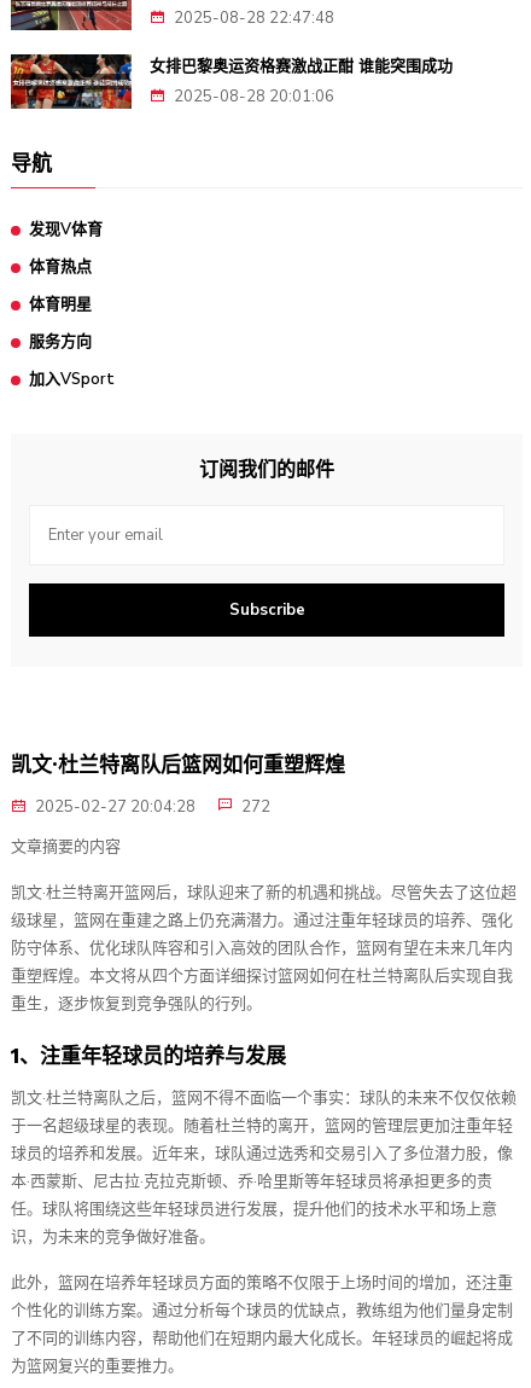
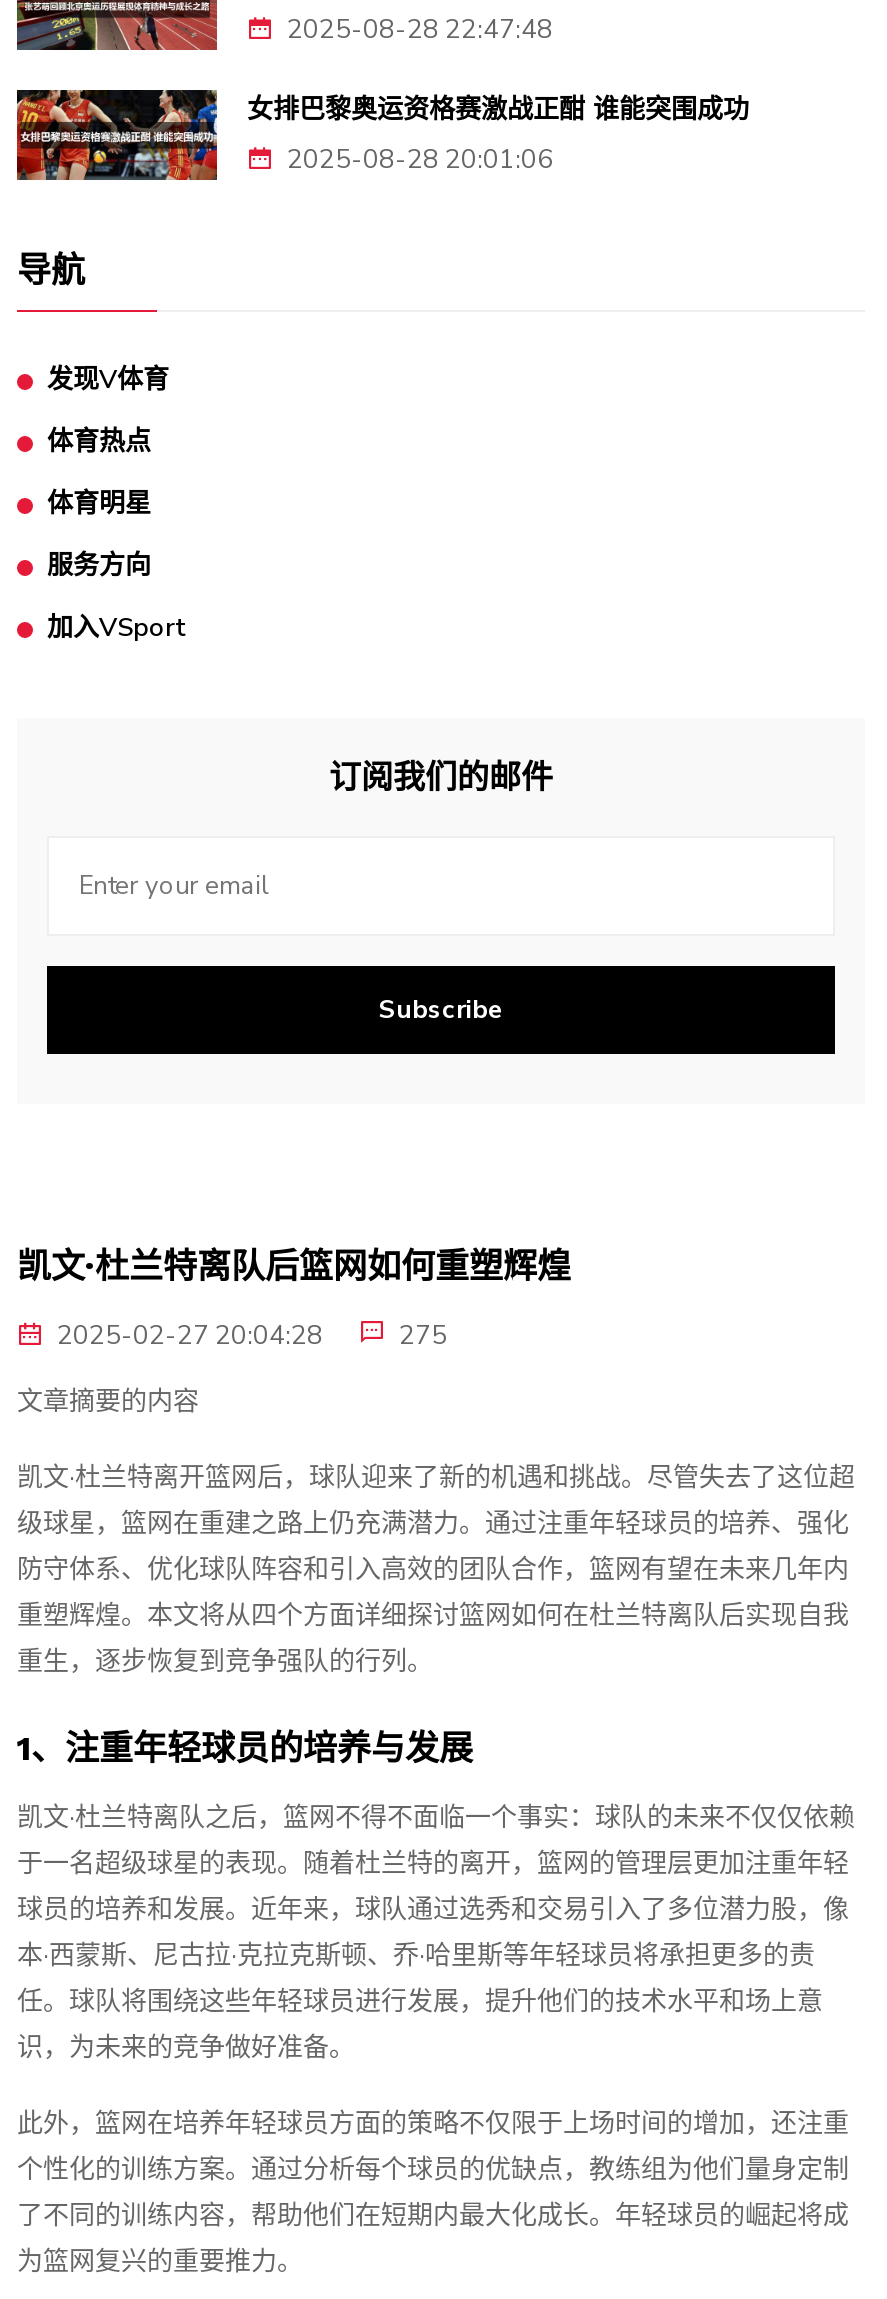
[241,796,270,818] 272 -> [399,1318,447,1354] 275

